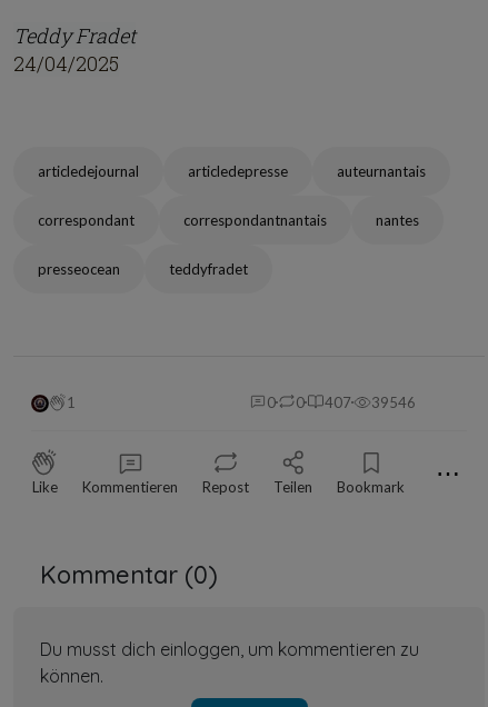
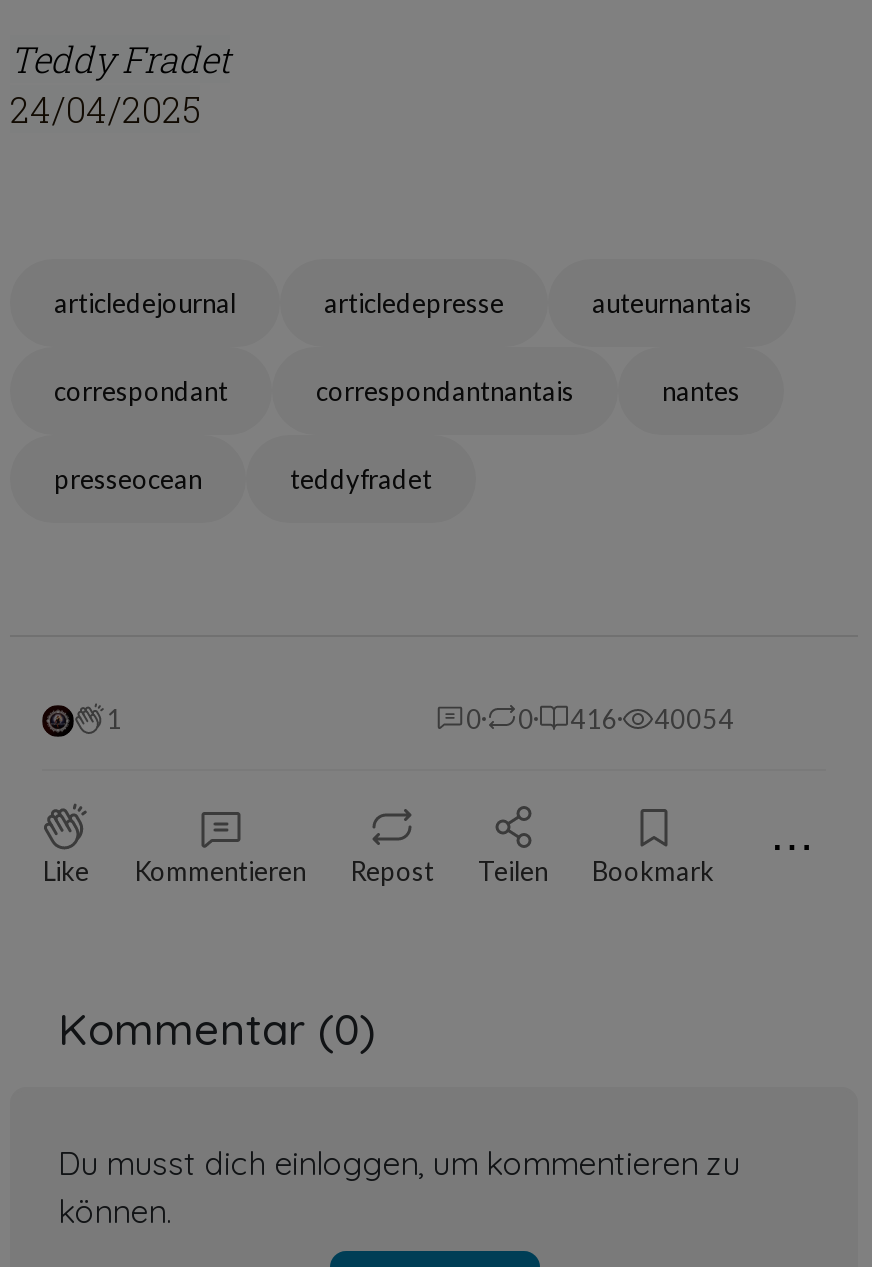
[325,394,351,411] 407 -> [570,703,618,735] 416
[371,394,416,411] 39546 -> [654,703,734,735] 40054

